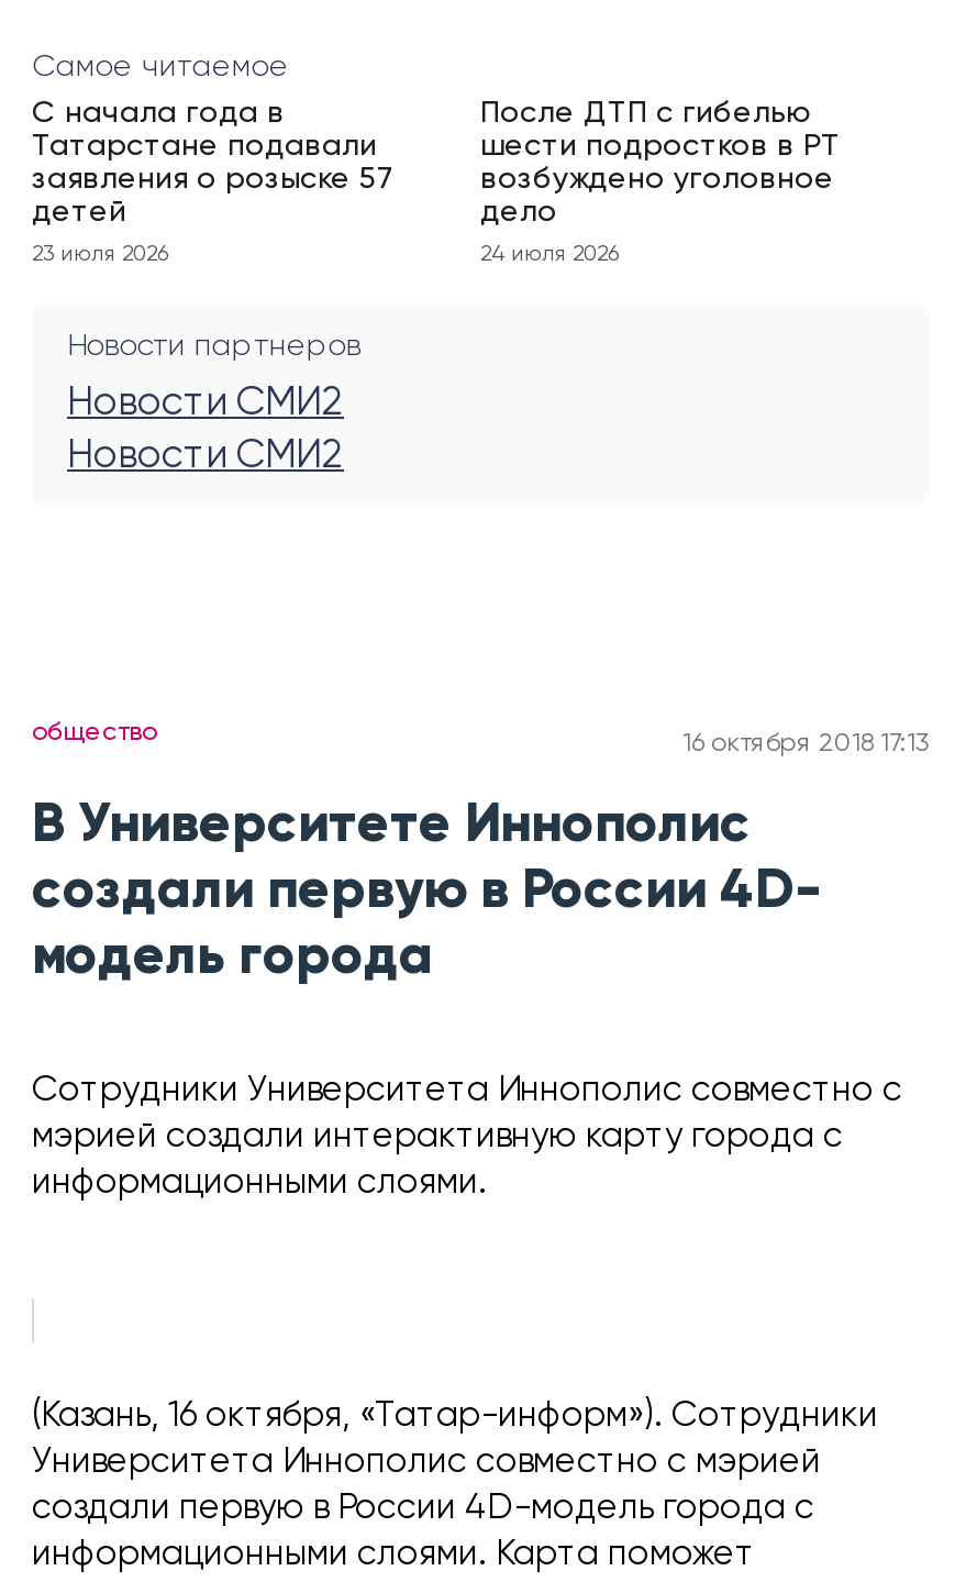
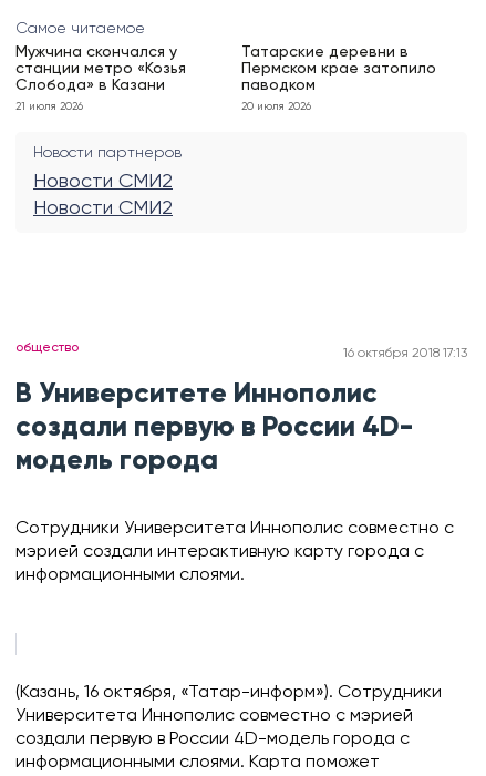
[32,98,395,228] С начала года в | Татарстане подавали | заявления о розыске 57 | детей -> [15,44,186,93] Мужчина скончался у | станции метро «Козья | Слобода» в Казани
[480,98,841,228] После ДТП с гибелью | шести подростков в РТ | возбуждено уголовное | дело -> [241,44,436,93] Татарские деревни в | Пермском крае затопило | паводком
[32,243,168,265] 23 июля 2026 -> [15,101,83,112] 21 июля 2026
[480,243,619,265] 24 июля 2026 -> [241,101,311,112] 20 июля 2026

